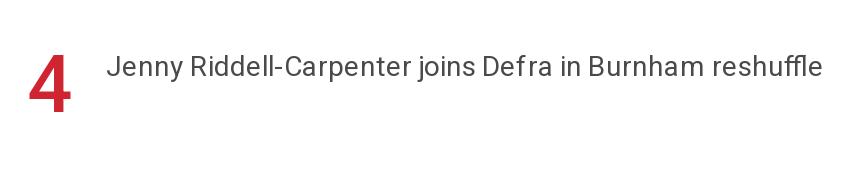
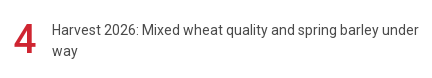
[106,50,824,82] Jenny Riddell-Carpenter joins Defra in Burnham reshuffle -> [52,22,419,59] Harvest 2026: Mixed wheat quality and spring barley under | way

